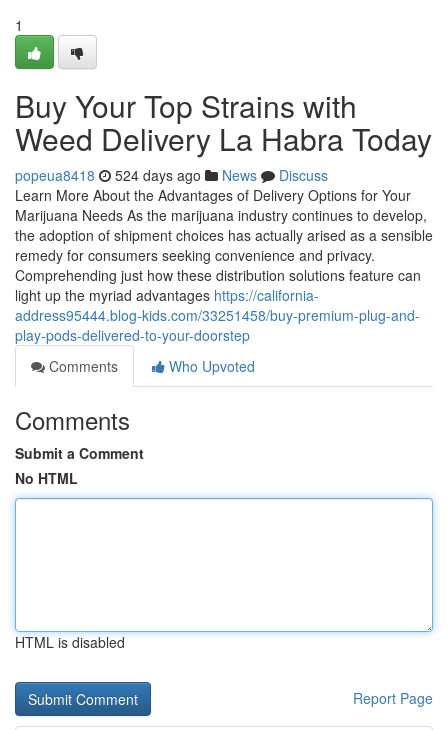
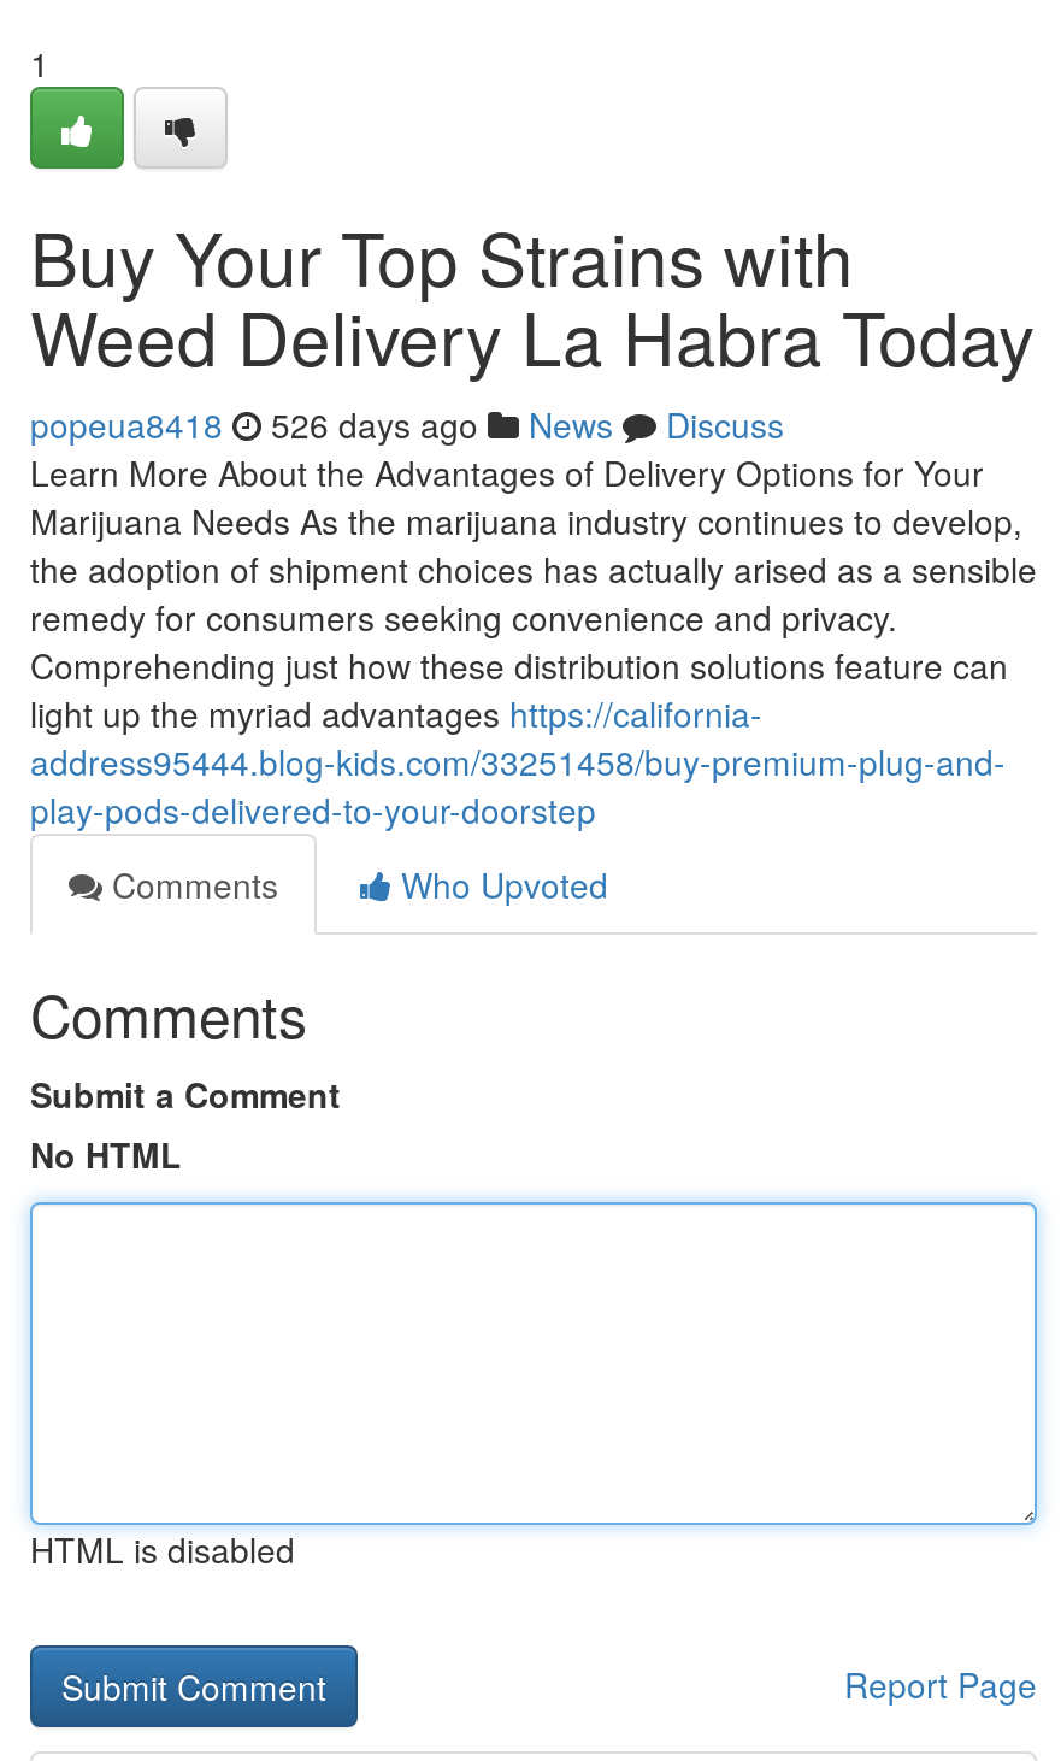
[15,165,328,185] popeua8418 524 days ago News Discuss -> [30,400,784,448] popeua8418 526 days ago News Discuss

